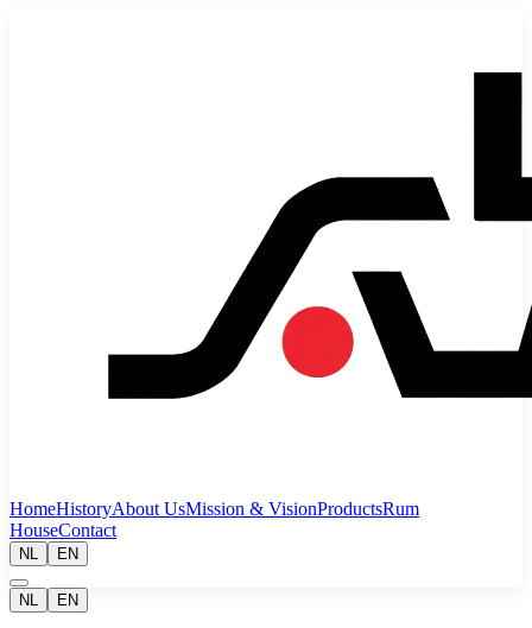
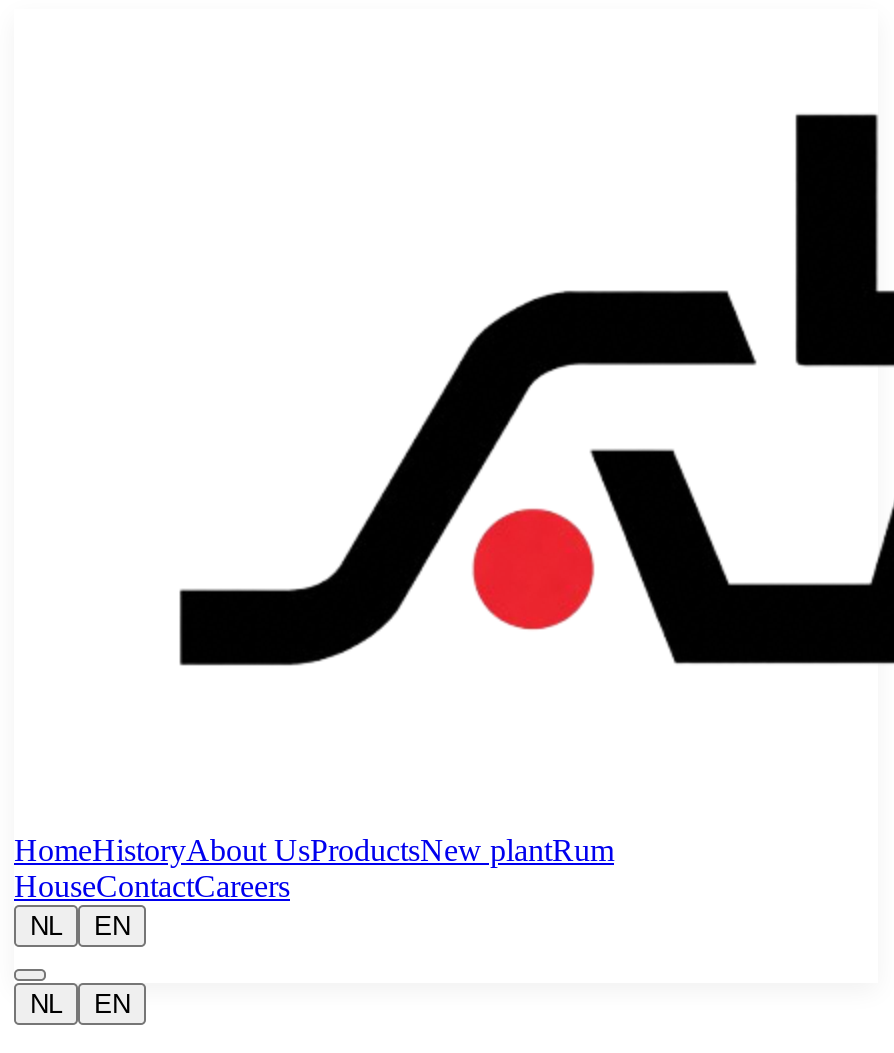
[9,499,419,540] HomeHistoryAbout UsMission & VisionProductsRum | HouseContact -> [14,833,614,903] HomeHistoryAbout UsProductsNew plantRum | HouseContactCareers

